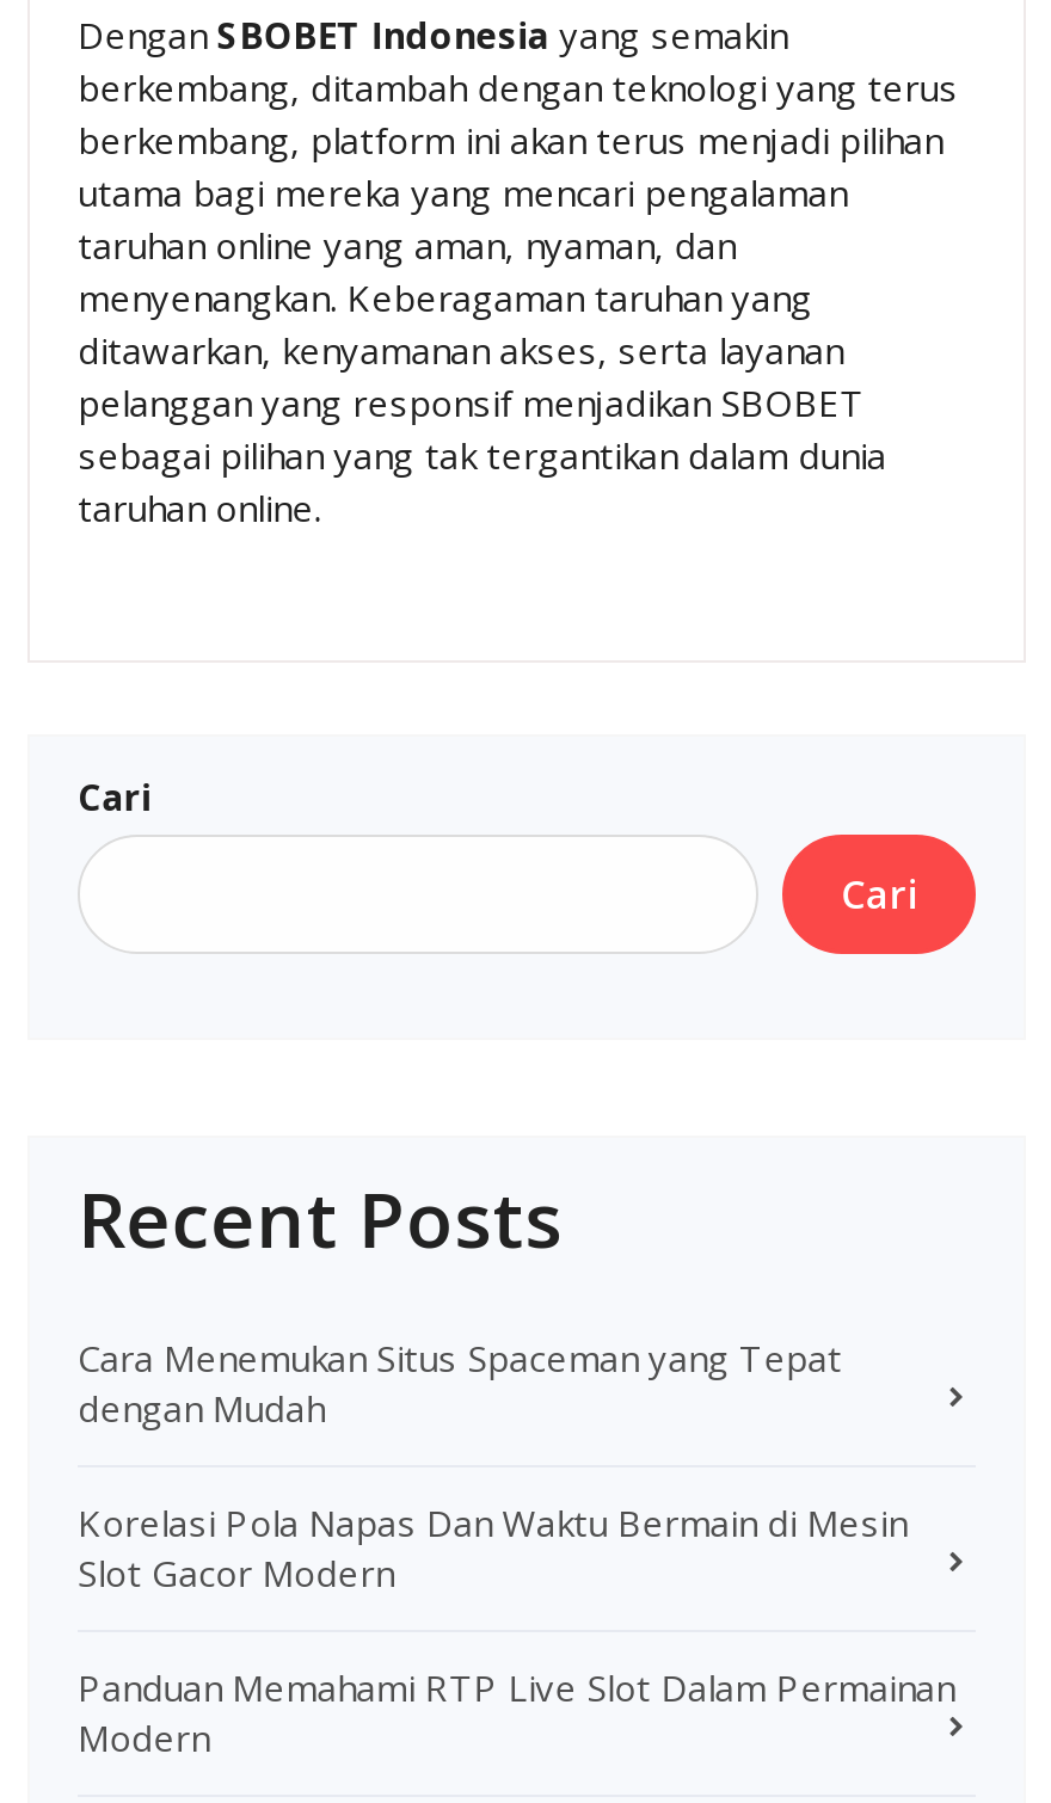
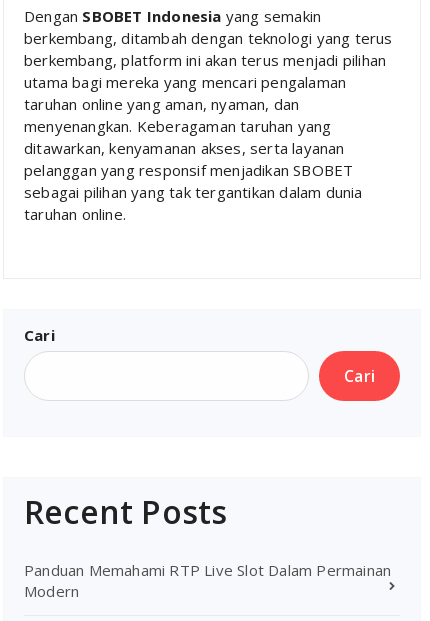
[78,1335,907,1597] Cara Menemukan Situs Spaceman yang Tepat | dengan Mudah | Korelasi Pola Napas Dan Waktu Bermain di Mesin | Slot Gacor Modern -> none

